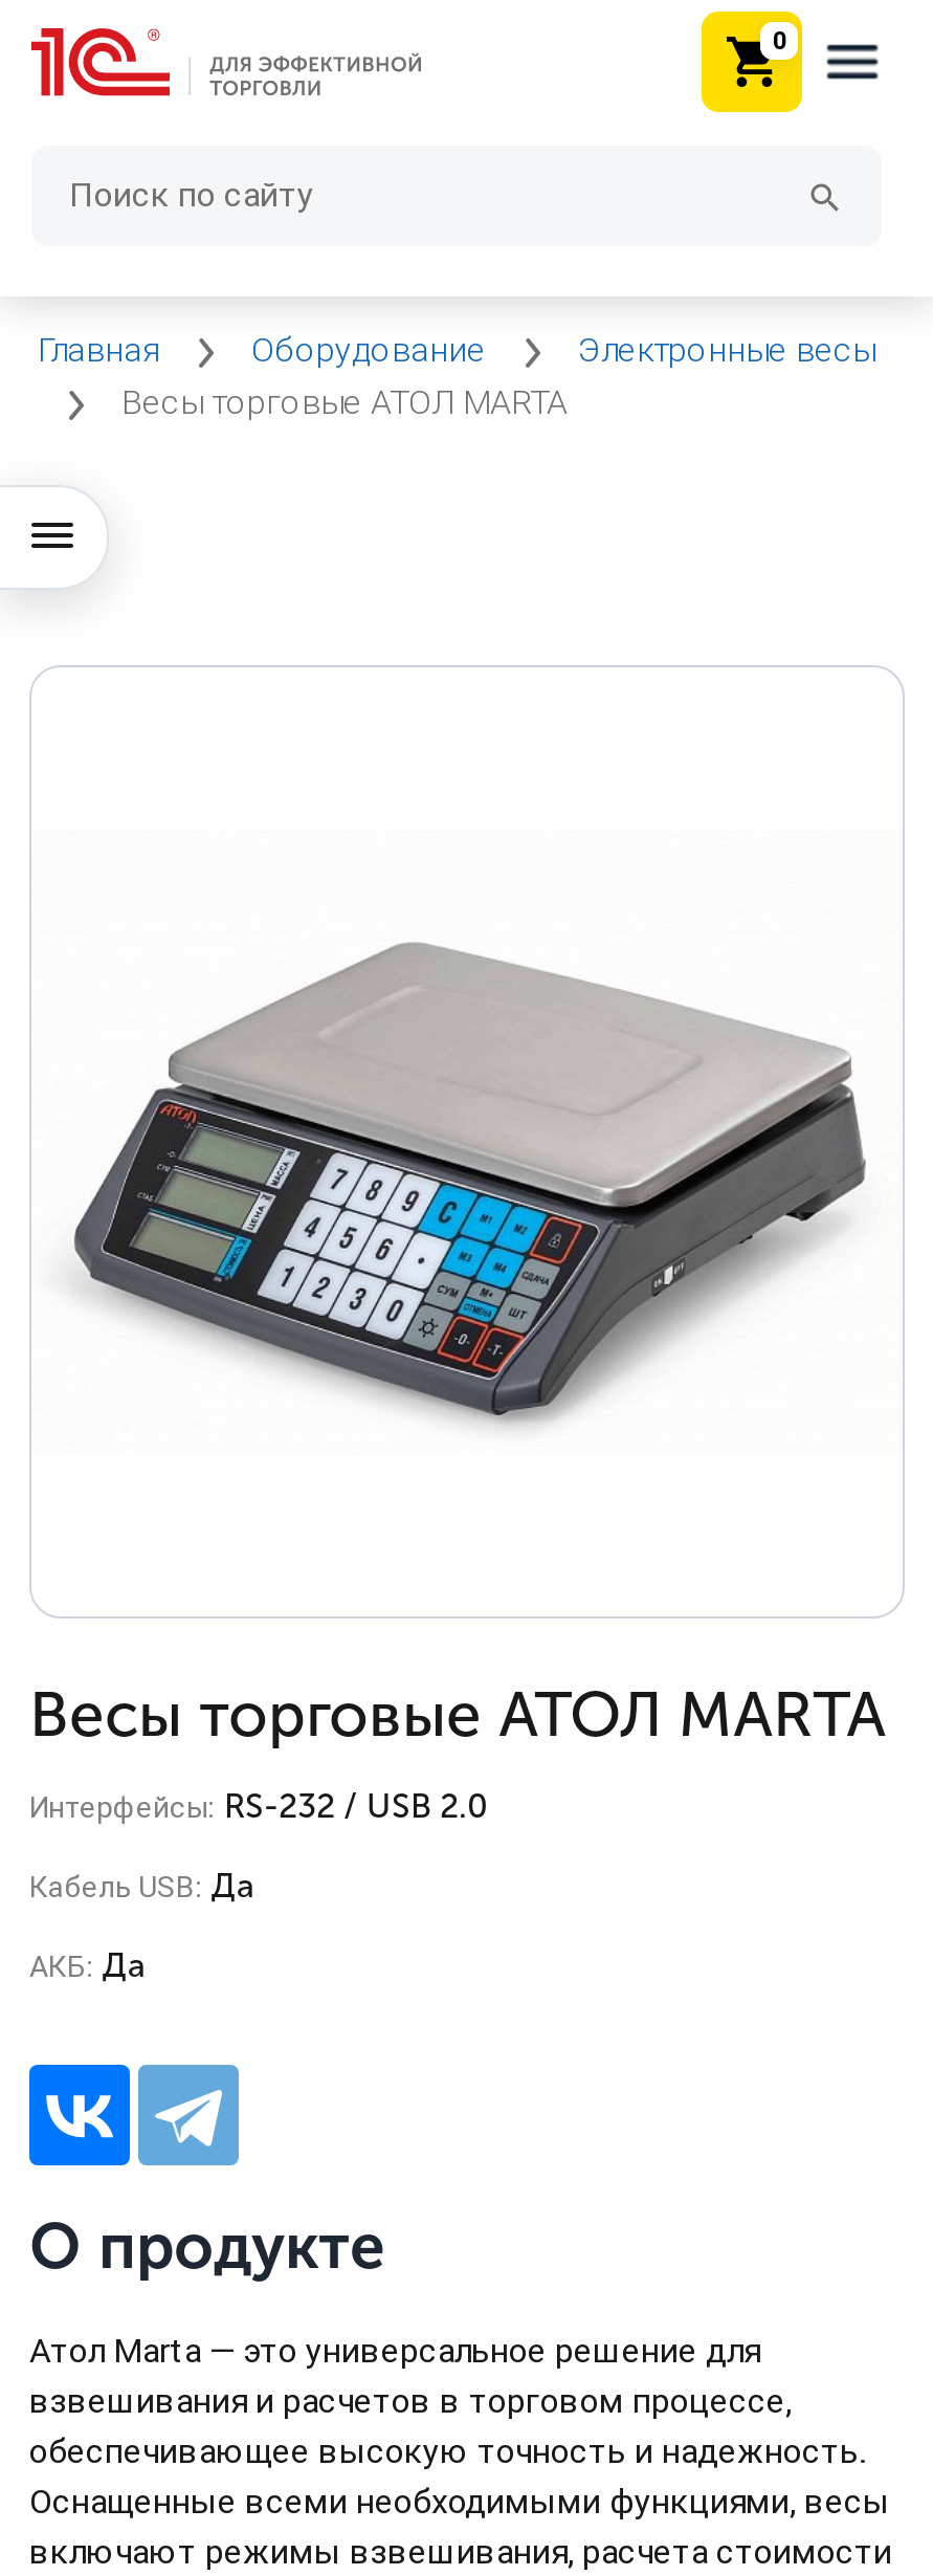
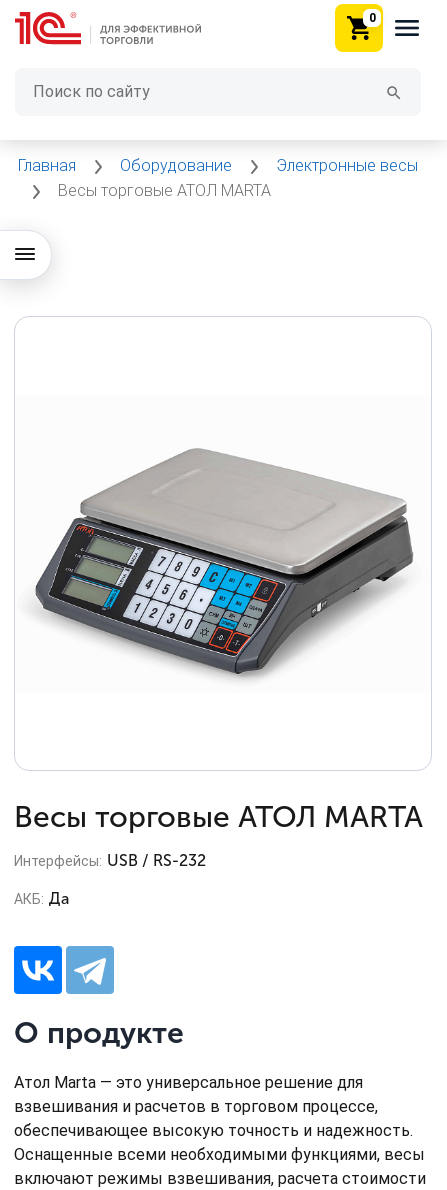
[29,1785,488,1905] Интерфейсы: RS-232 / USB 2.0 | Кабель USB: Да -> [14,850,206,869] Интерфейсы: USB / RS-232

